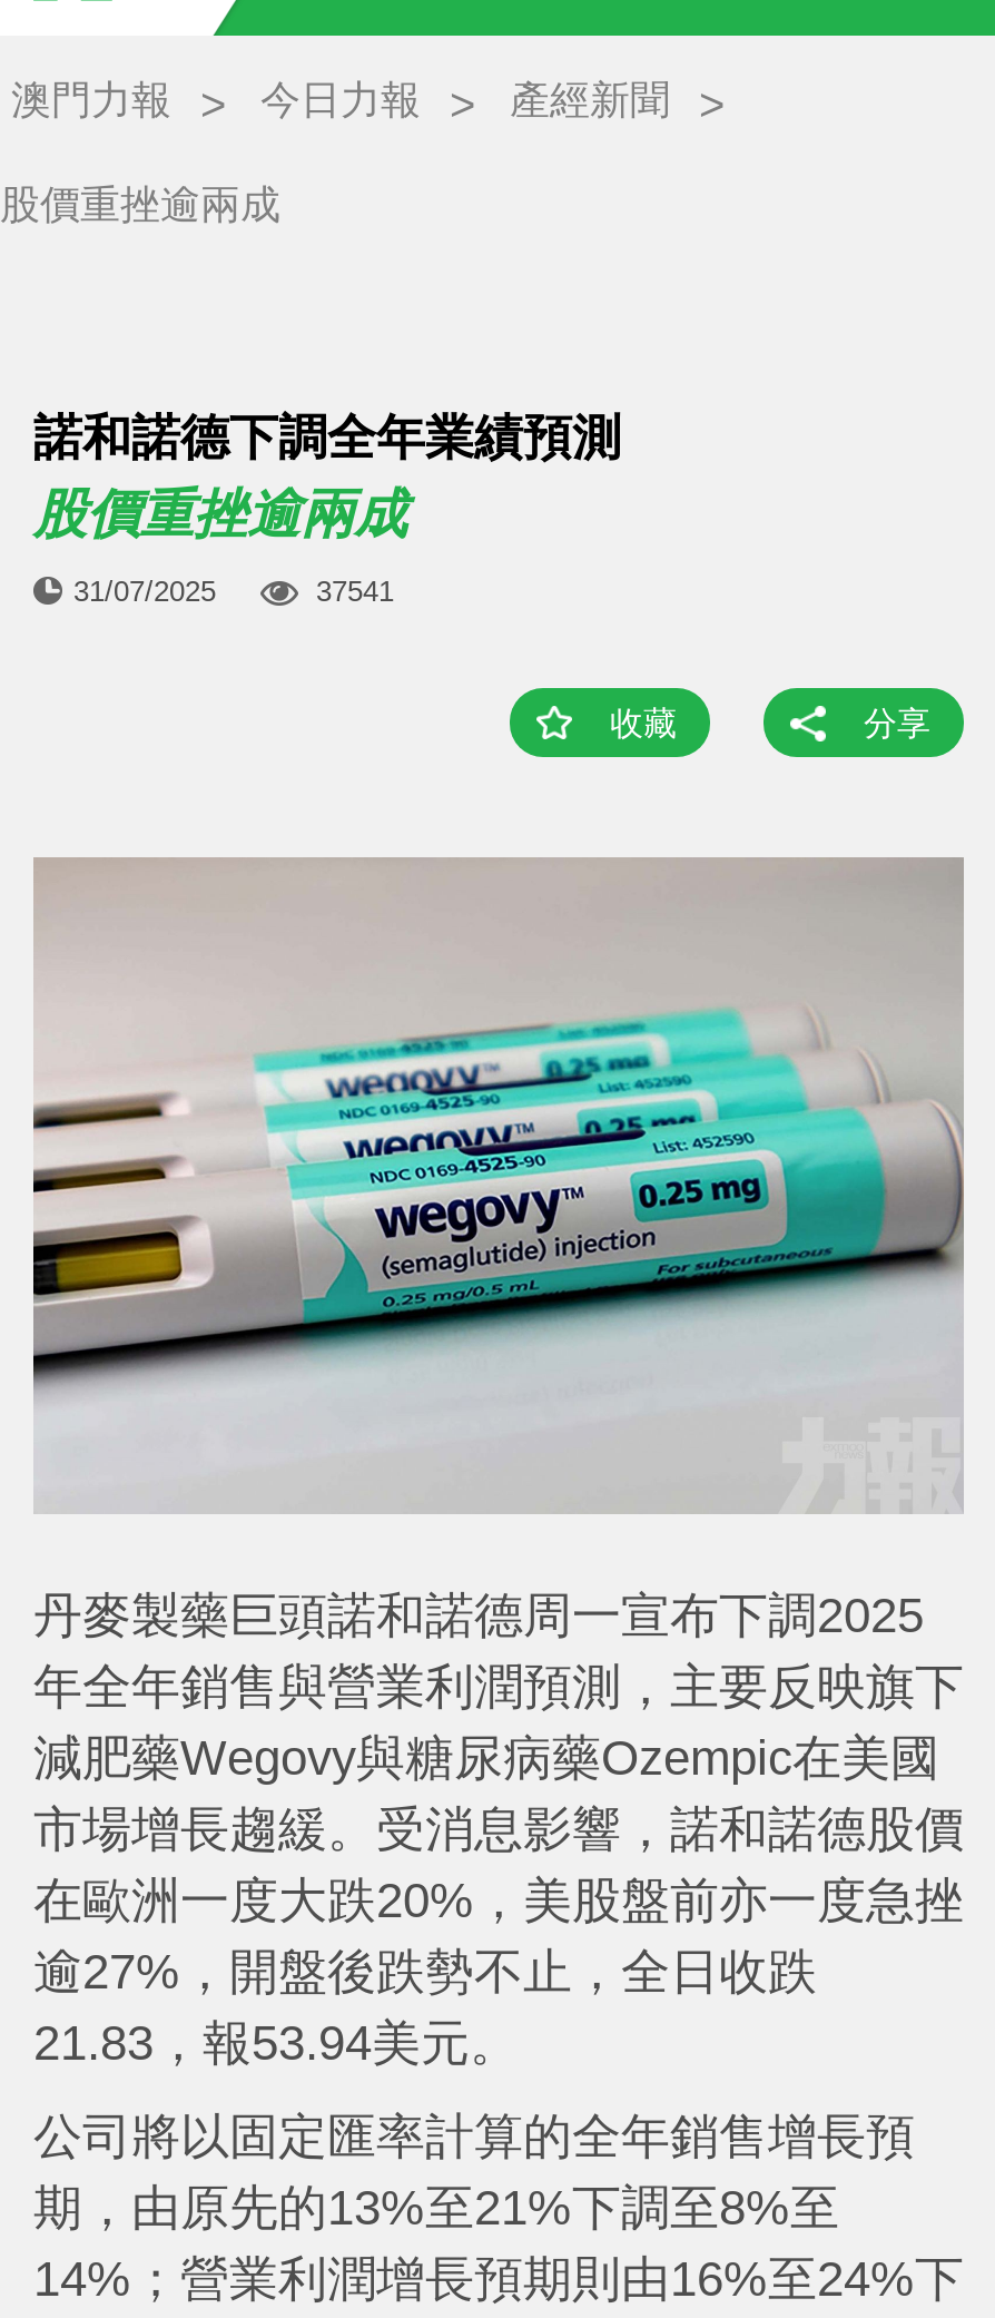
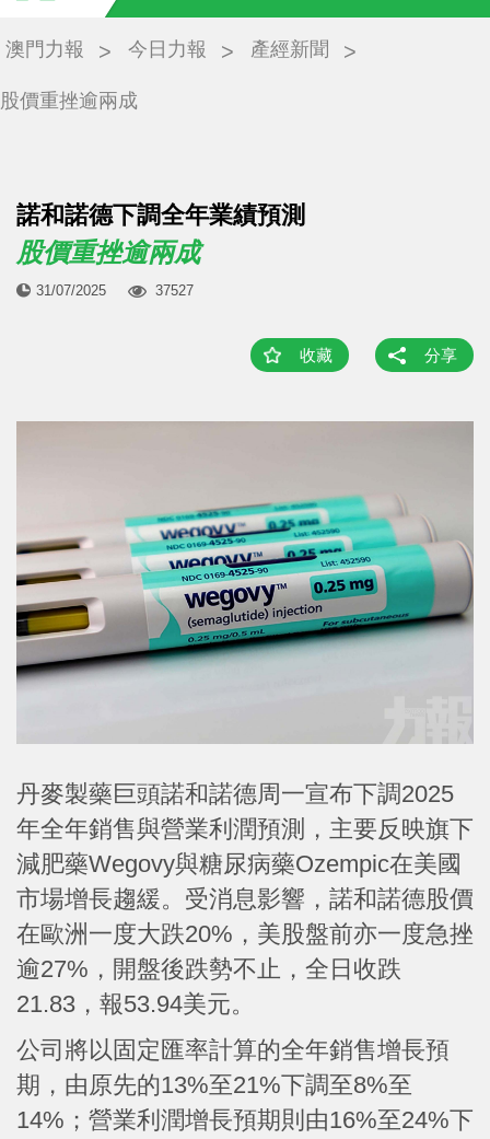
[316,574,394,608] 37541 -> [155,282,194,299] 37527

